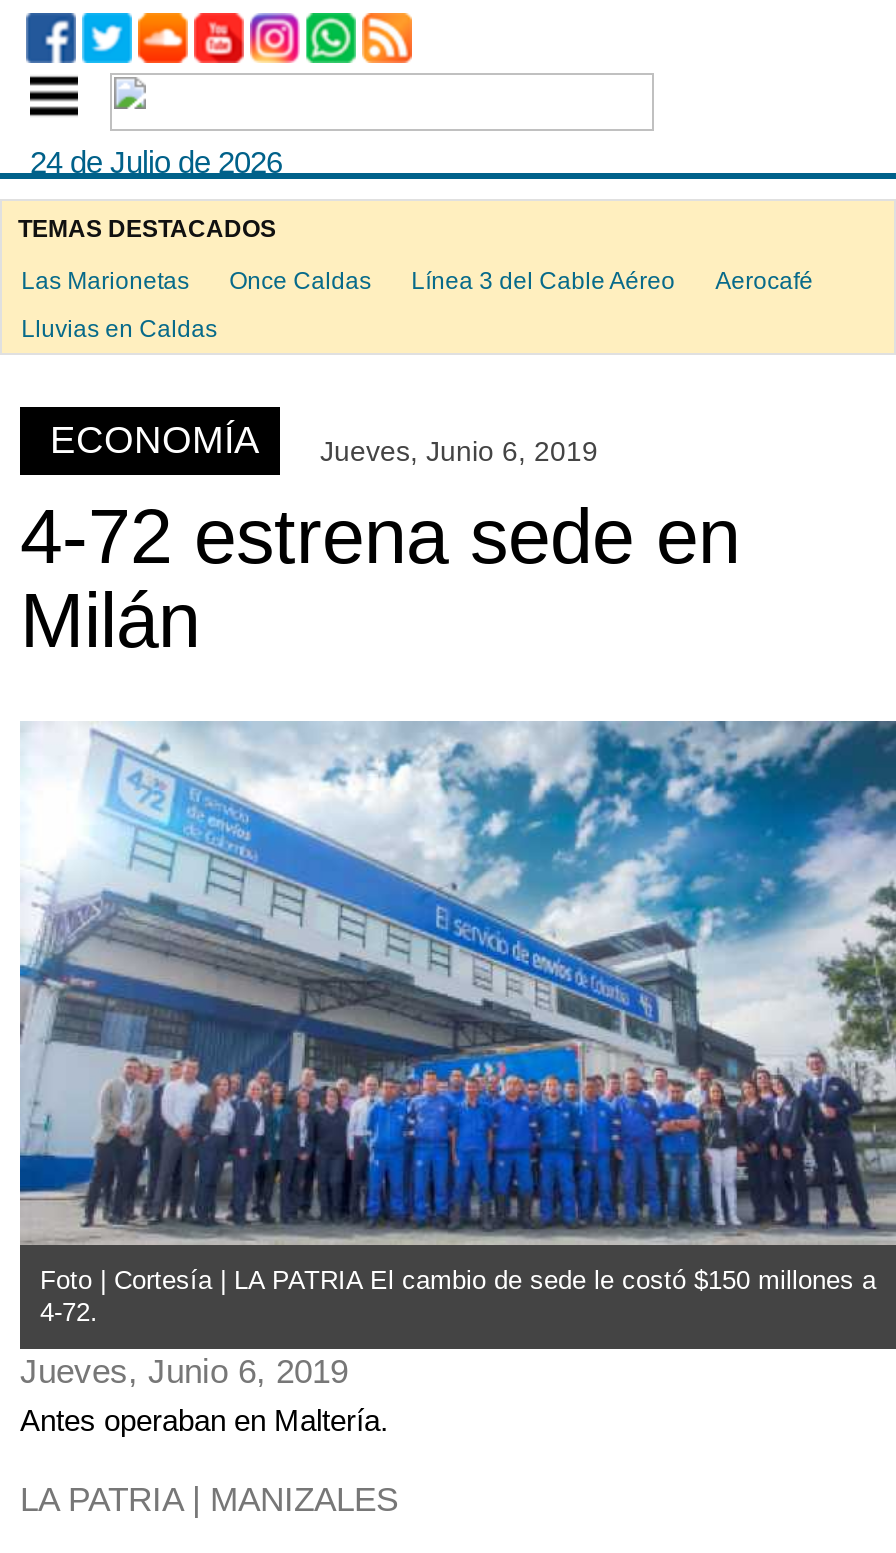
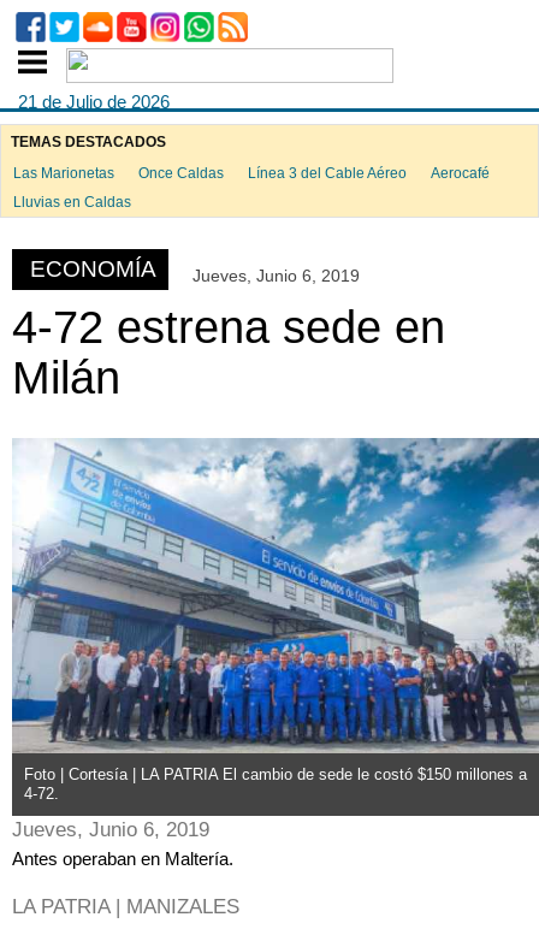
[30,145,282,179] 24 de Julio de 2026 -> [18,91,170,112] 21 de Julio de 2026

